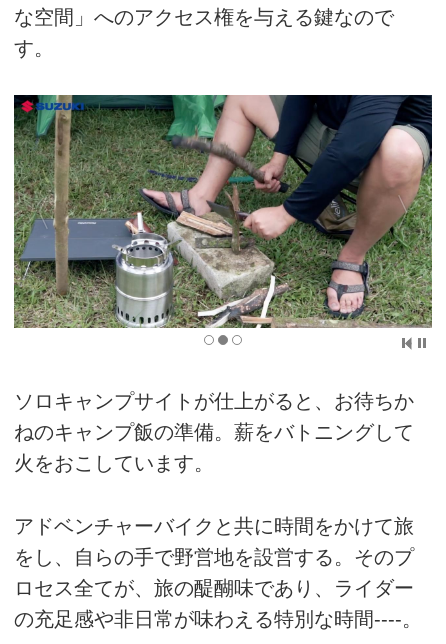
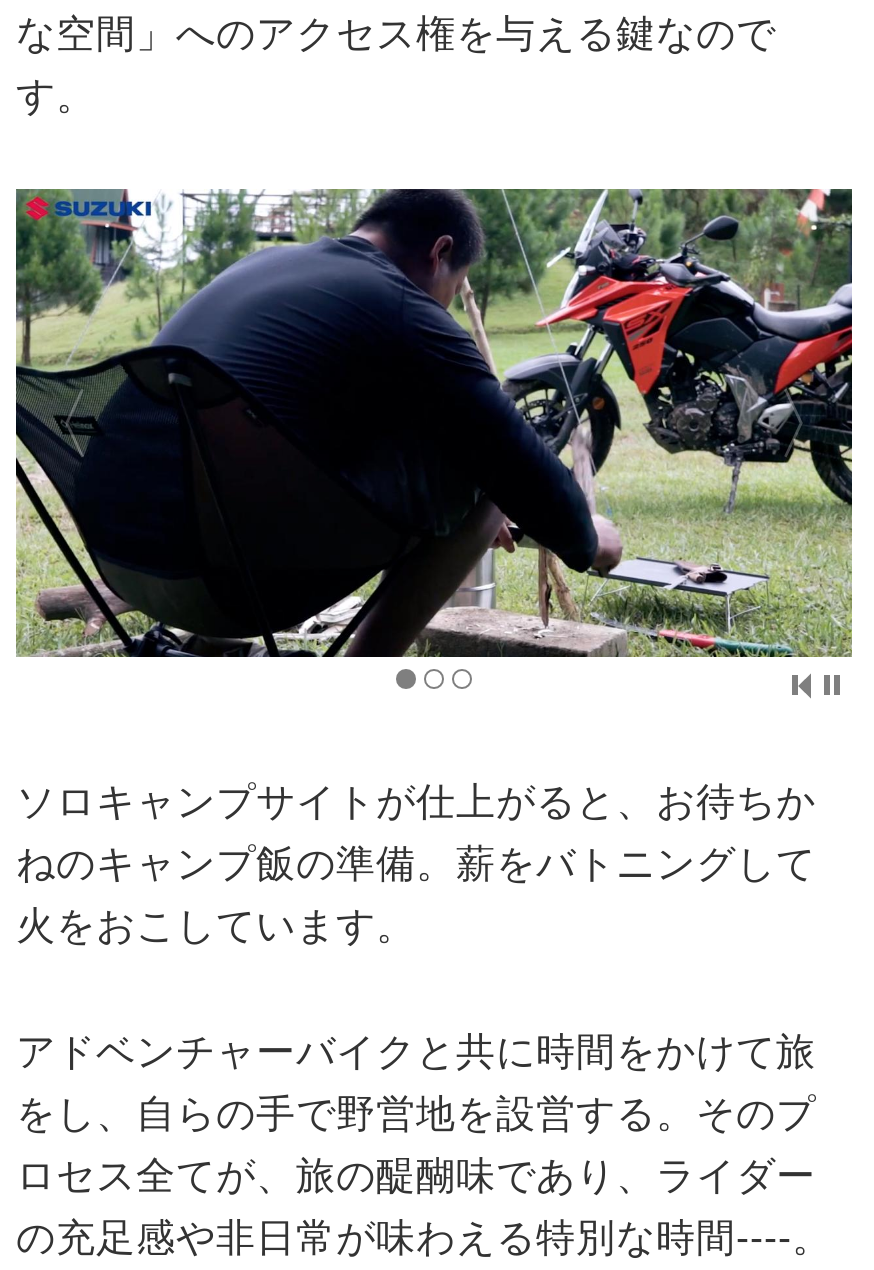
[13,94,433,345] [image] -> [14,187,854,689] [image]

